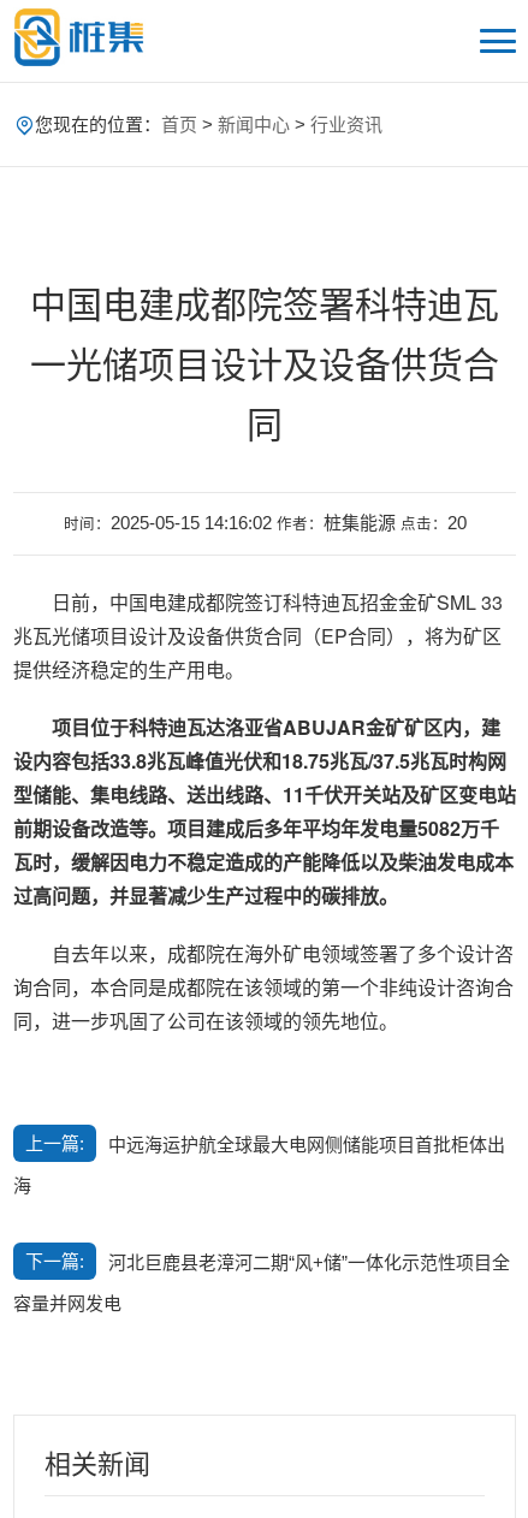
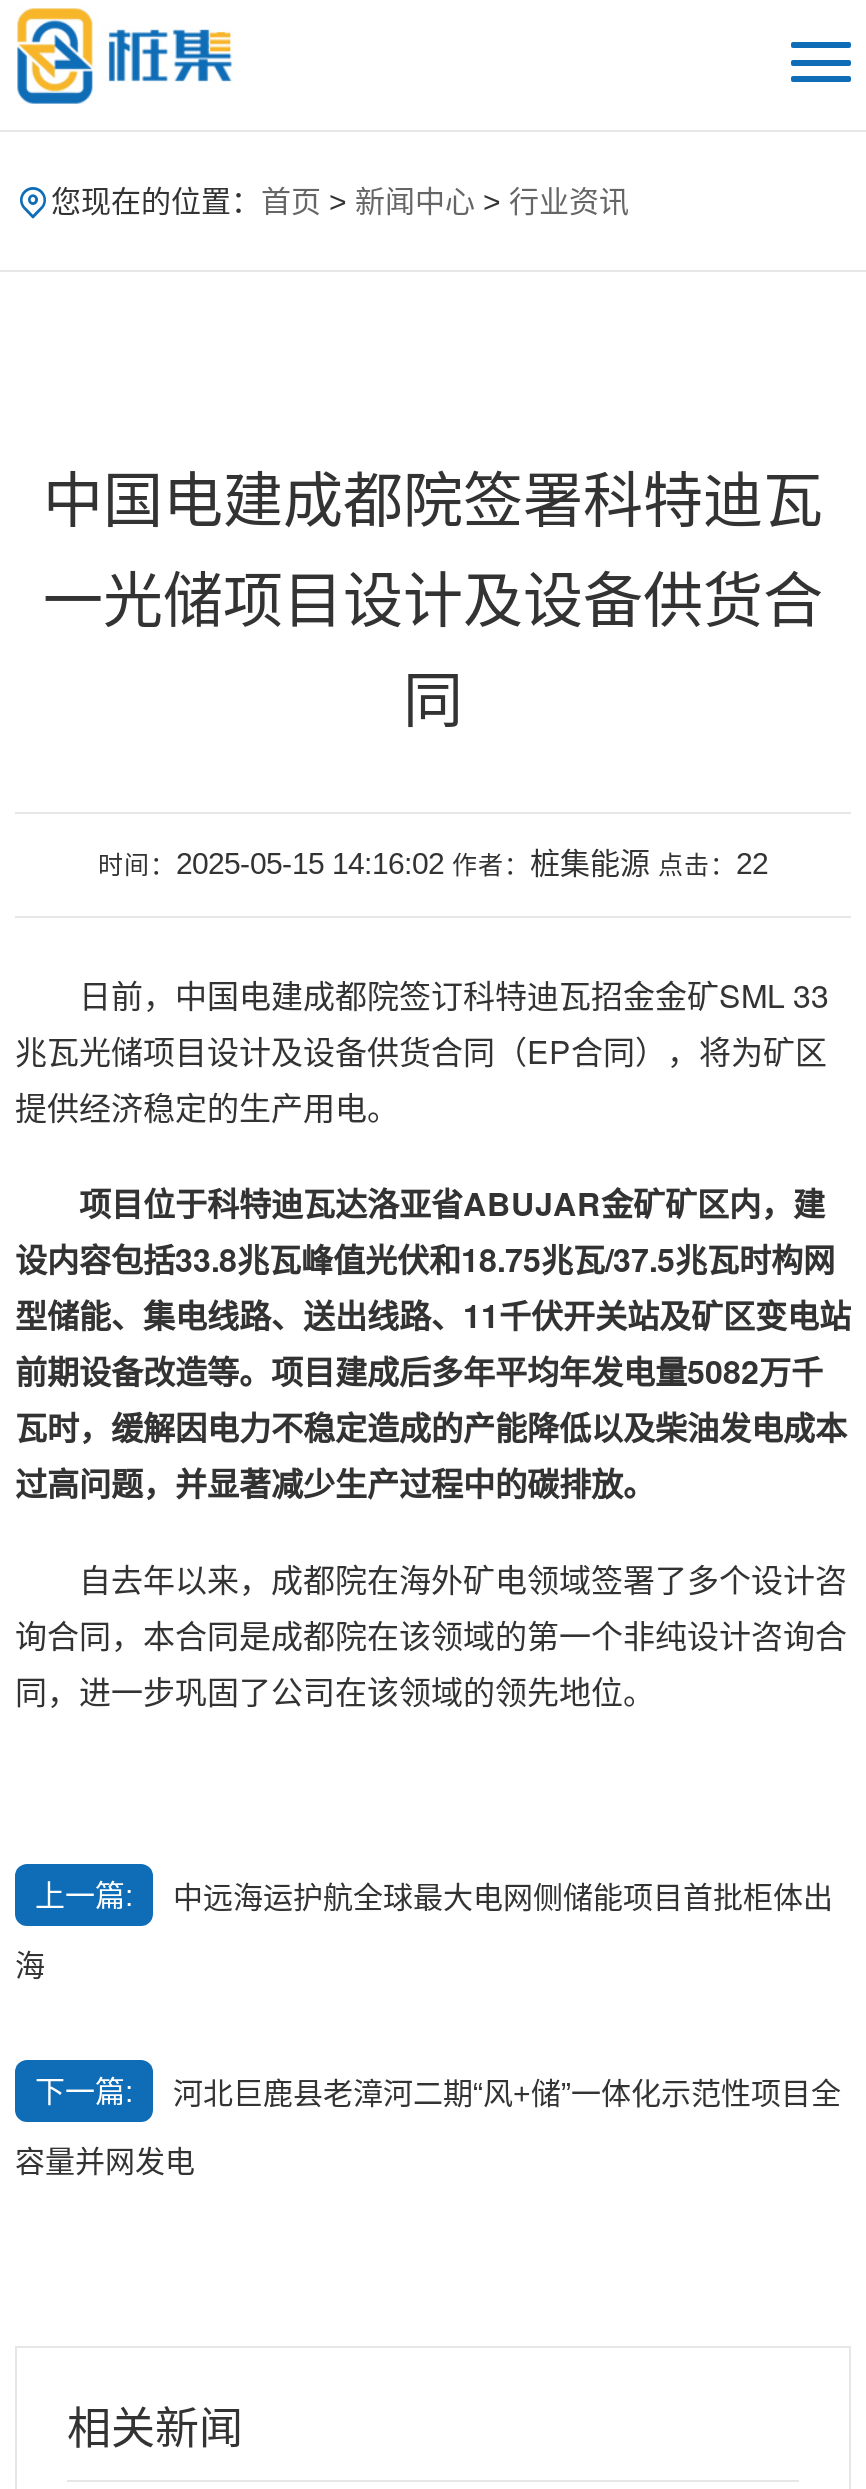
[63,512,466,533] 时间：2025-05-15 14:16:02作者：桩集能源点击：20 -> [98,846,768,880] 时间：2025-05-15 14:16:02作者：桩集能源点击：22

